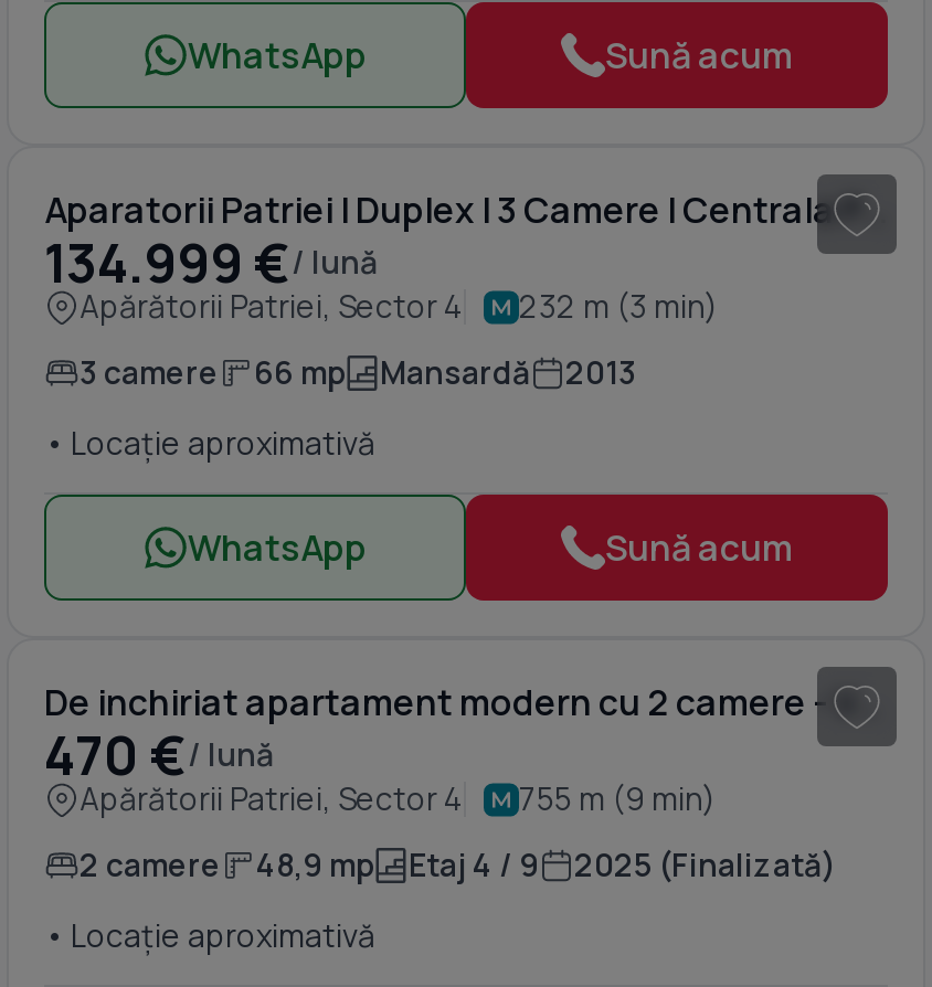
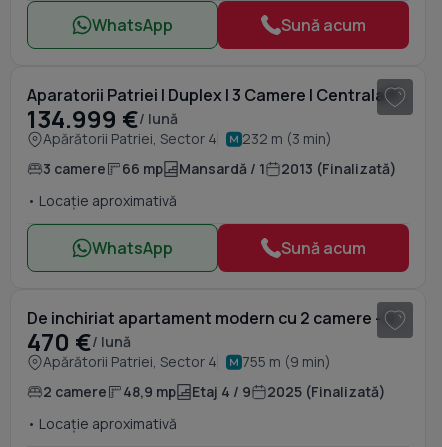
[380,351,636,393] Mansardă | 2013 -> [179,159,397,178] Mansardă / 1 | 2013 (Finalizată)

